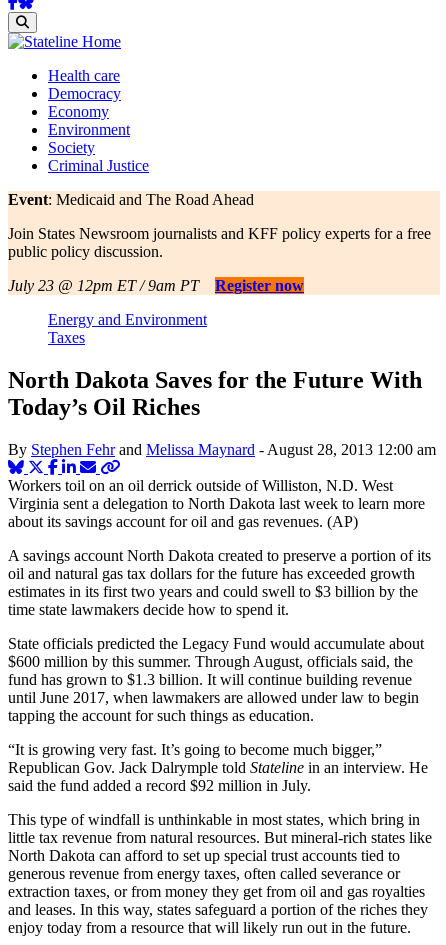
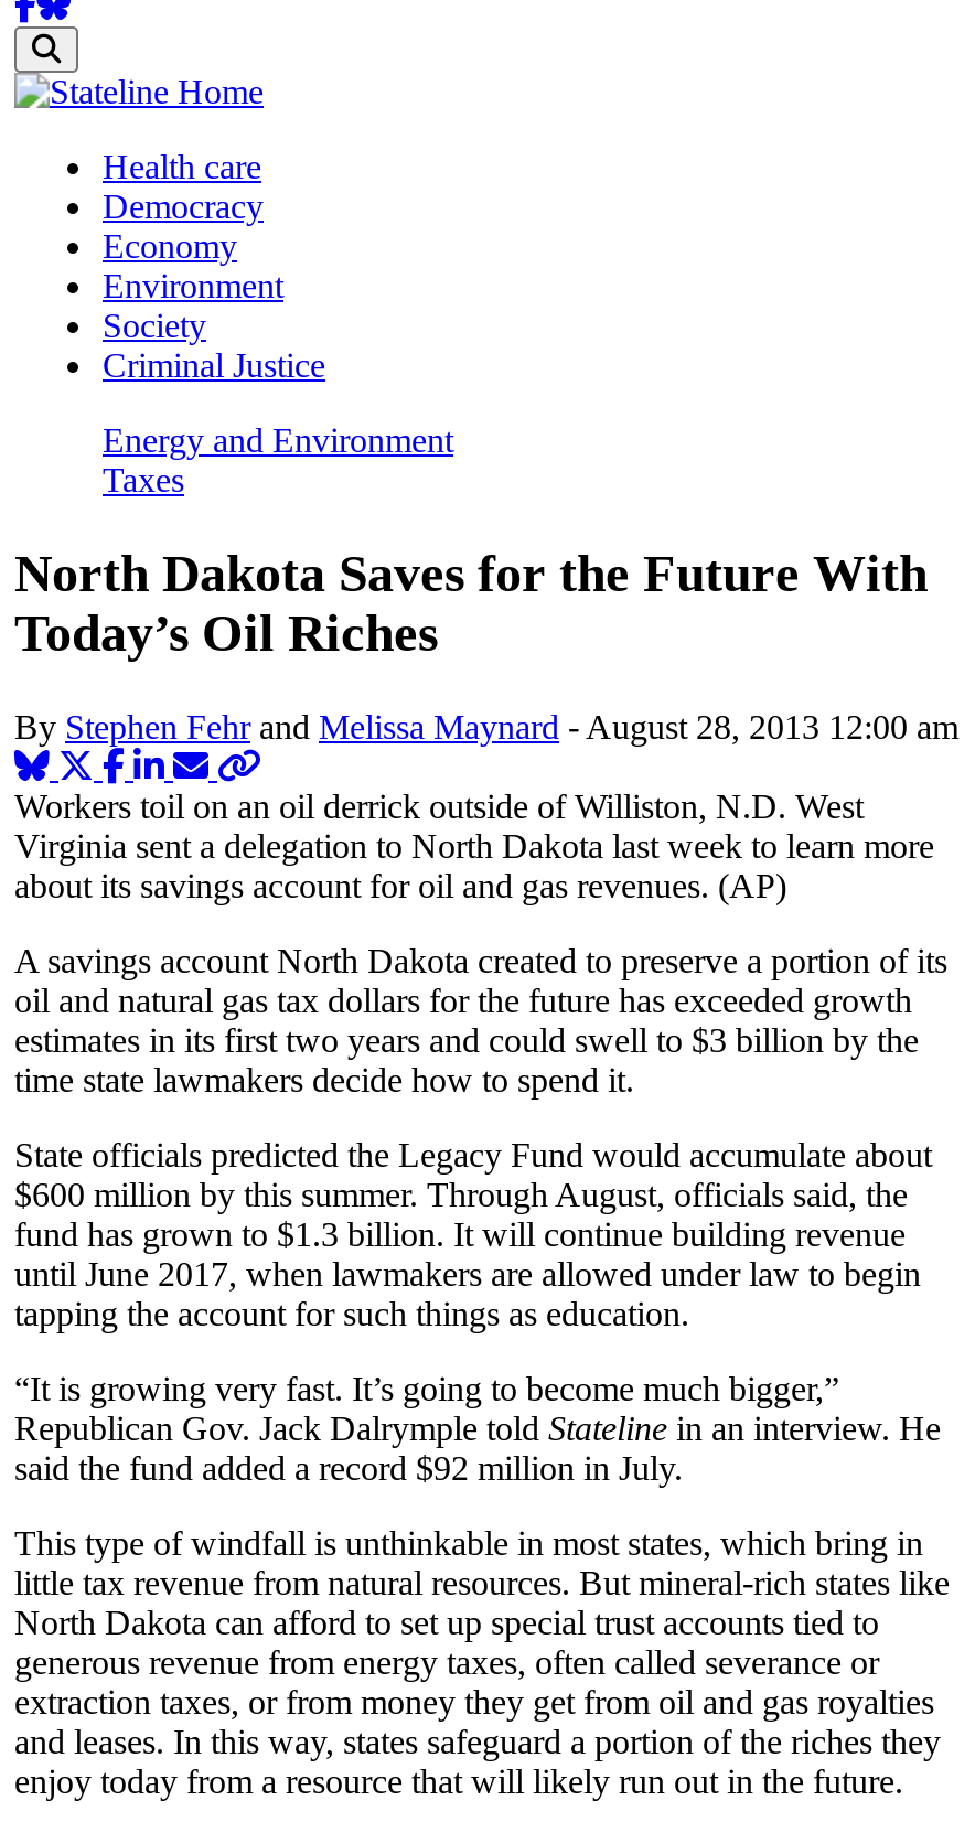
[8,191,431,294] Event: Medicaid and The Road Ahead | Join States Newsroom journalists and KFF policy experts for a free | public policy discussion. | July 23 @ 12pm ET / 9am PT | Register now -> none

